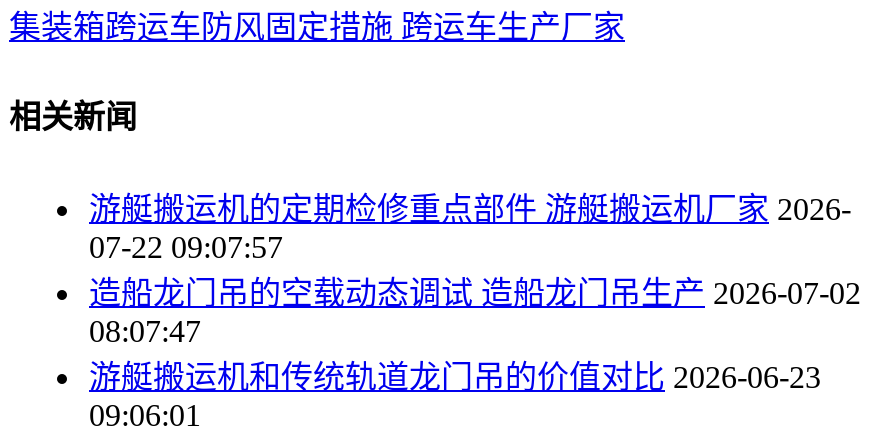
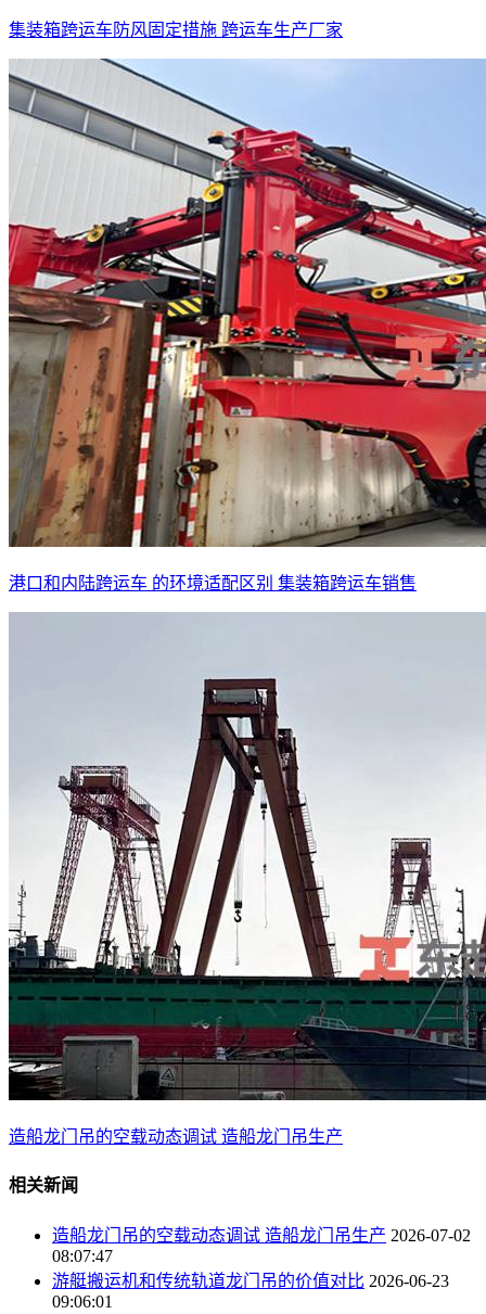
none -> [8,58,483,592] [image] | 港口和内陆跨运车 的环境适配区别 集装箱跨运车销售
none -> [8,612,483,1146] [image] | 造船龙门吊的空载动态调试 造船龙门吊生产
moved [9,100,137,134] -> [9,1176,78,1195]: 相关新闻
[89,191,851,263] 游艇搬运机的定期检修重点部件 游艇搬运机厂家 2026- | 07-22 09:07:57 -> none

